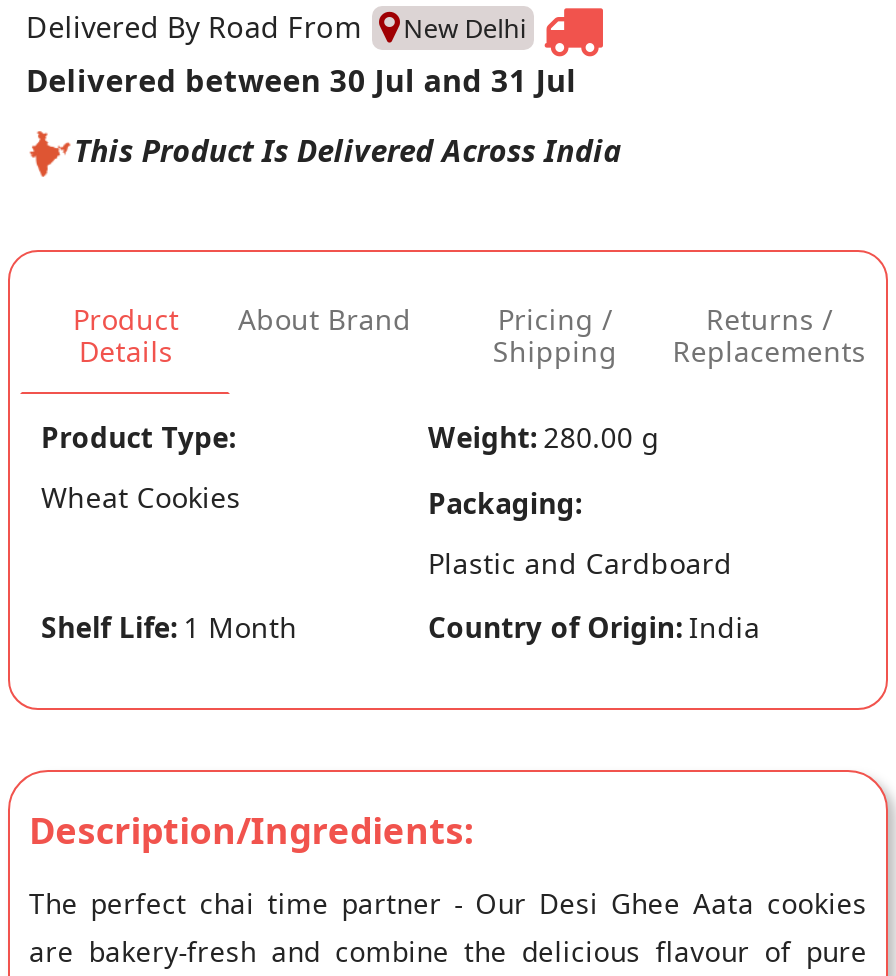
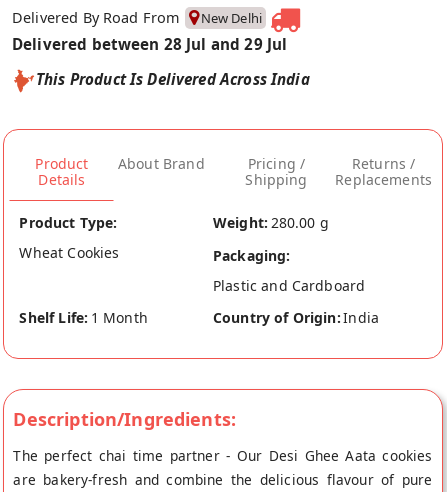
[26,61,577,101] Delivered between 30 Jul and 31 Jul -> [12,34,287,54] Delivered between 28 Jul and 29 Jul

